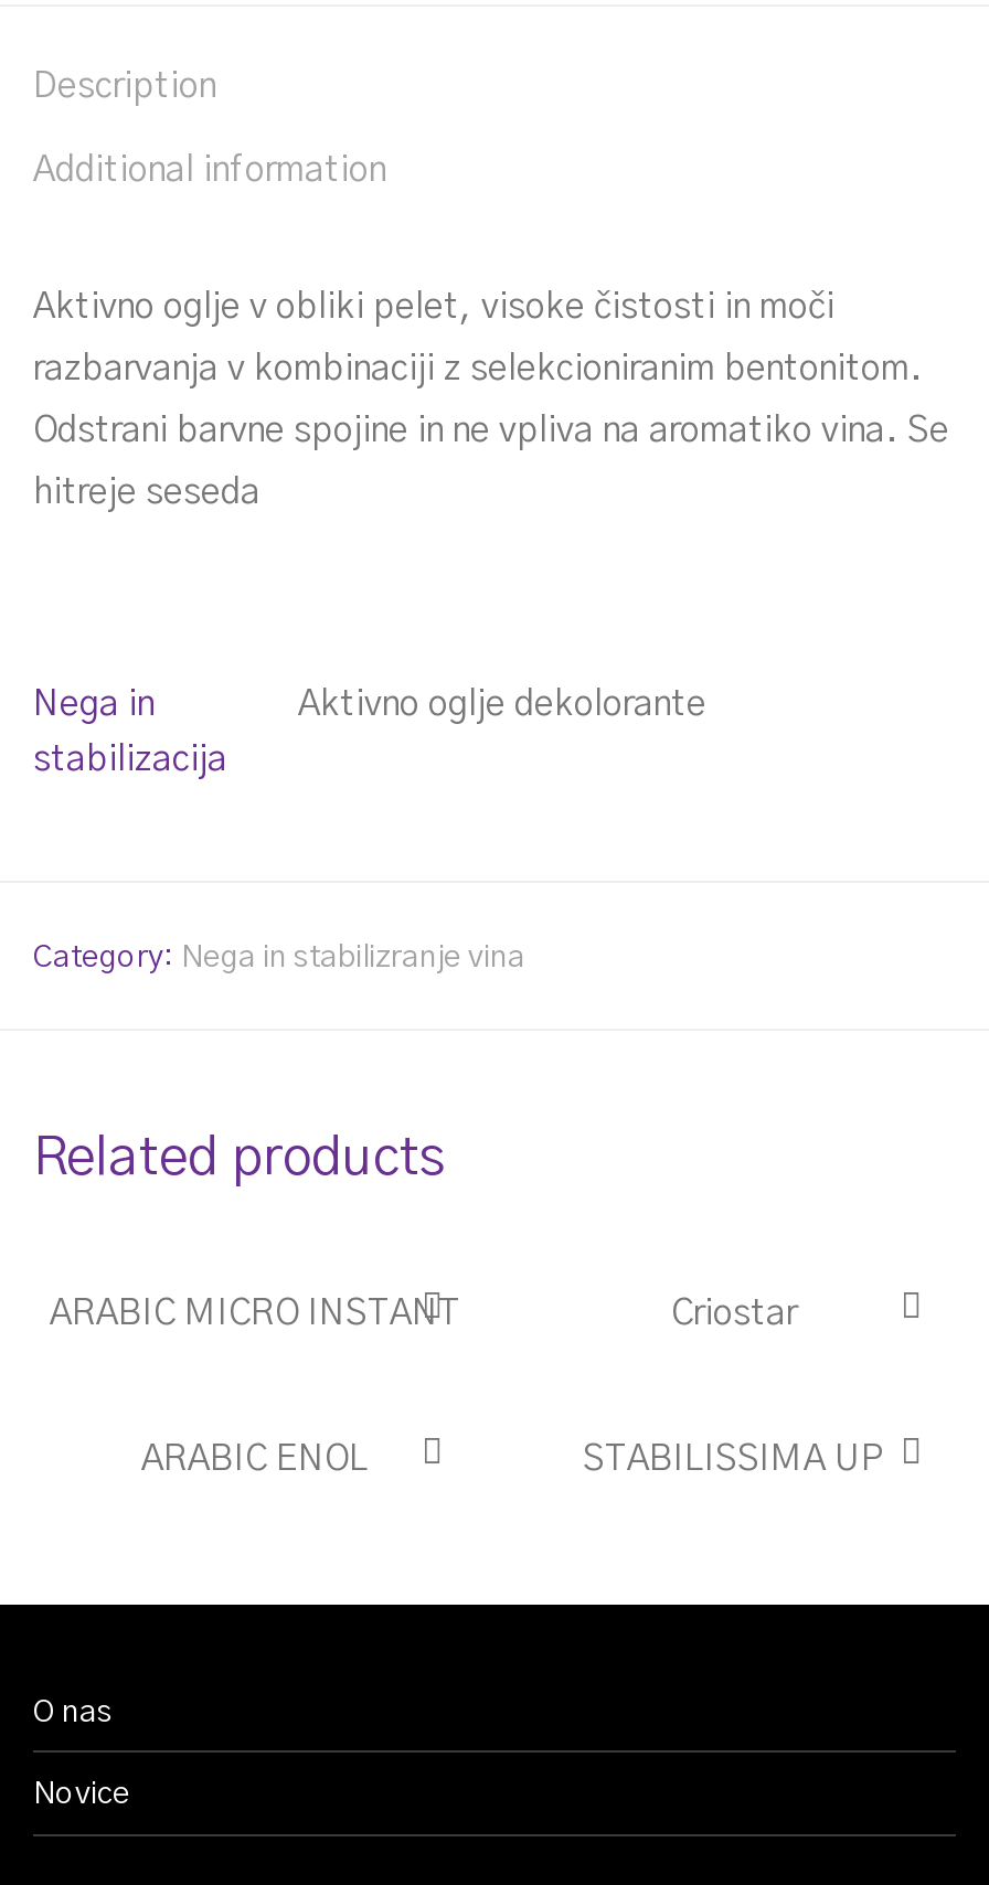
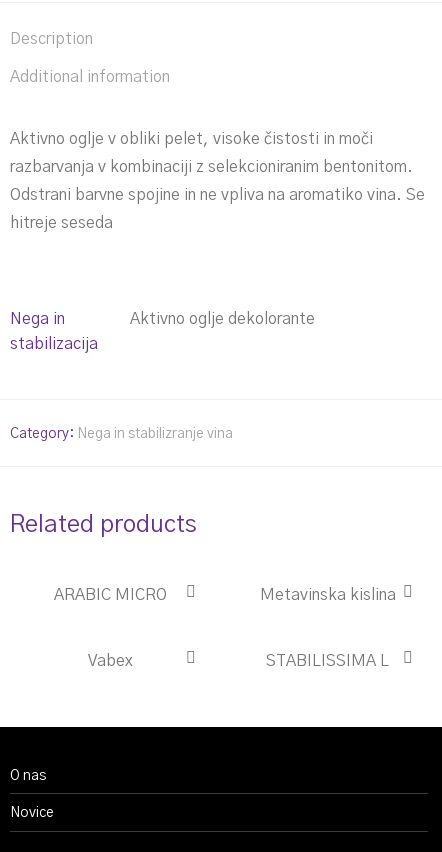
[50,1296,797,1332] ARABIC MICRO INSTANT | Criostar -> [54,587,395,603] ARABIC MICRO | Metavinska kislina
[141,1442,885,1477] ARABIC ENOL | STABILISSIMA UP -> [88,653,389,669] Vabex | STABILISSIMA L

